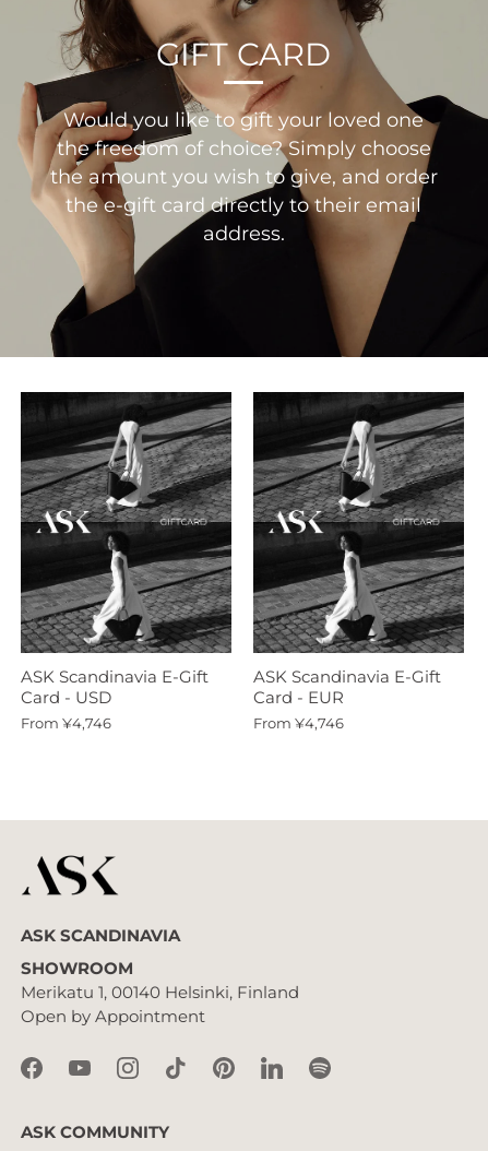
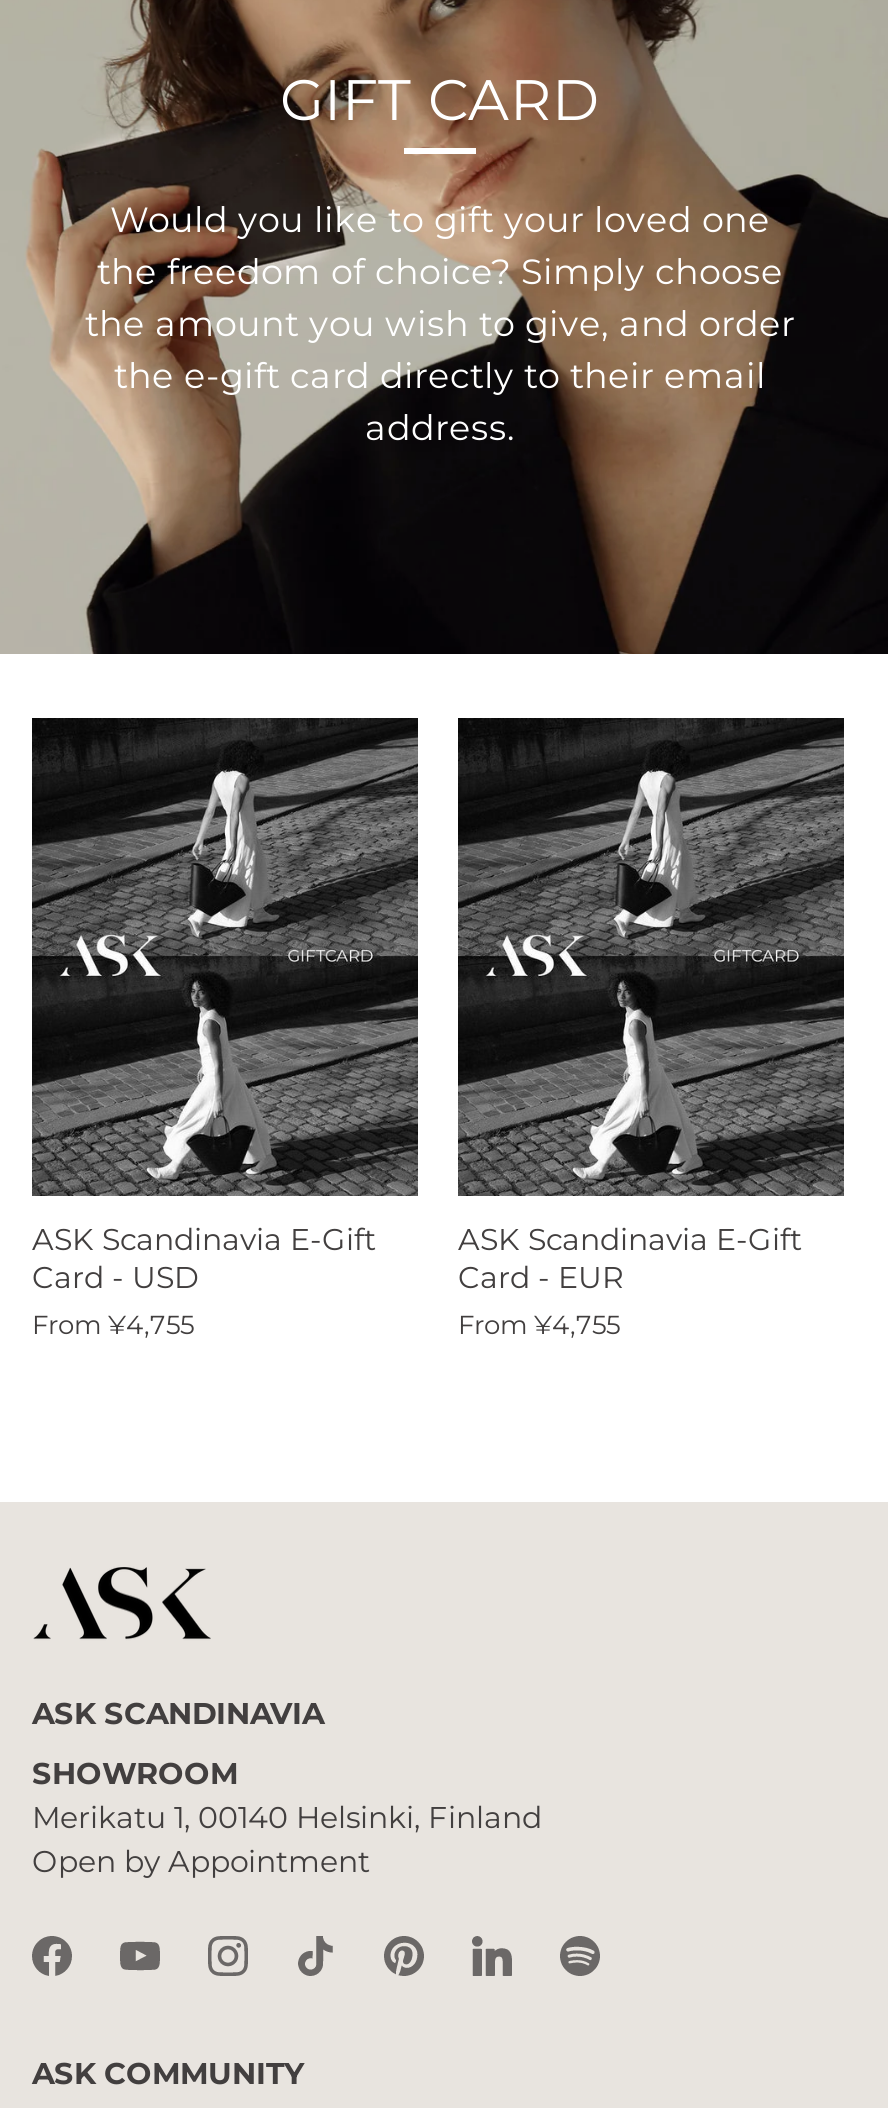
[21,714,111,731] From ¥4,746 -> [32,1307,194,1339] From ¥4,755
[253,714,344,731] From ¥4,746 -> [458,1307,620,1339] From ¥4,755

